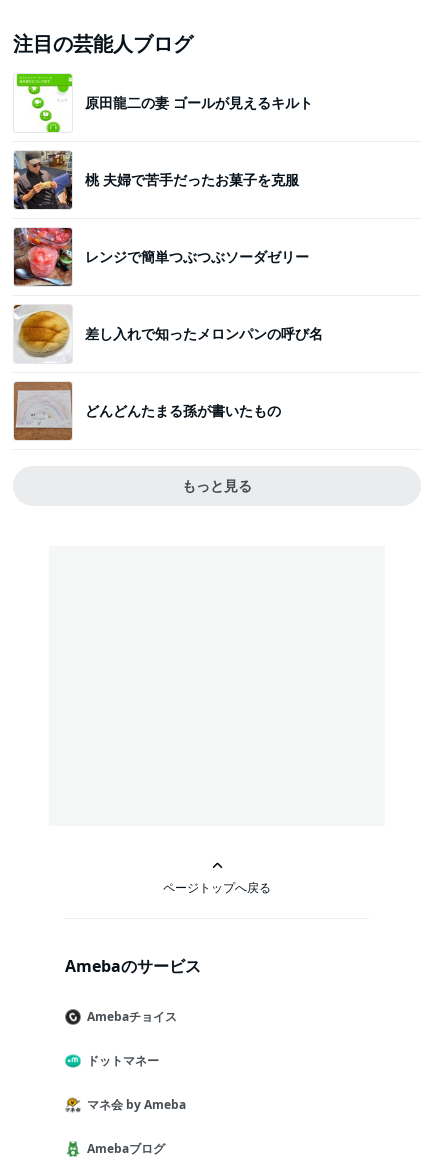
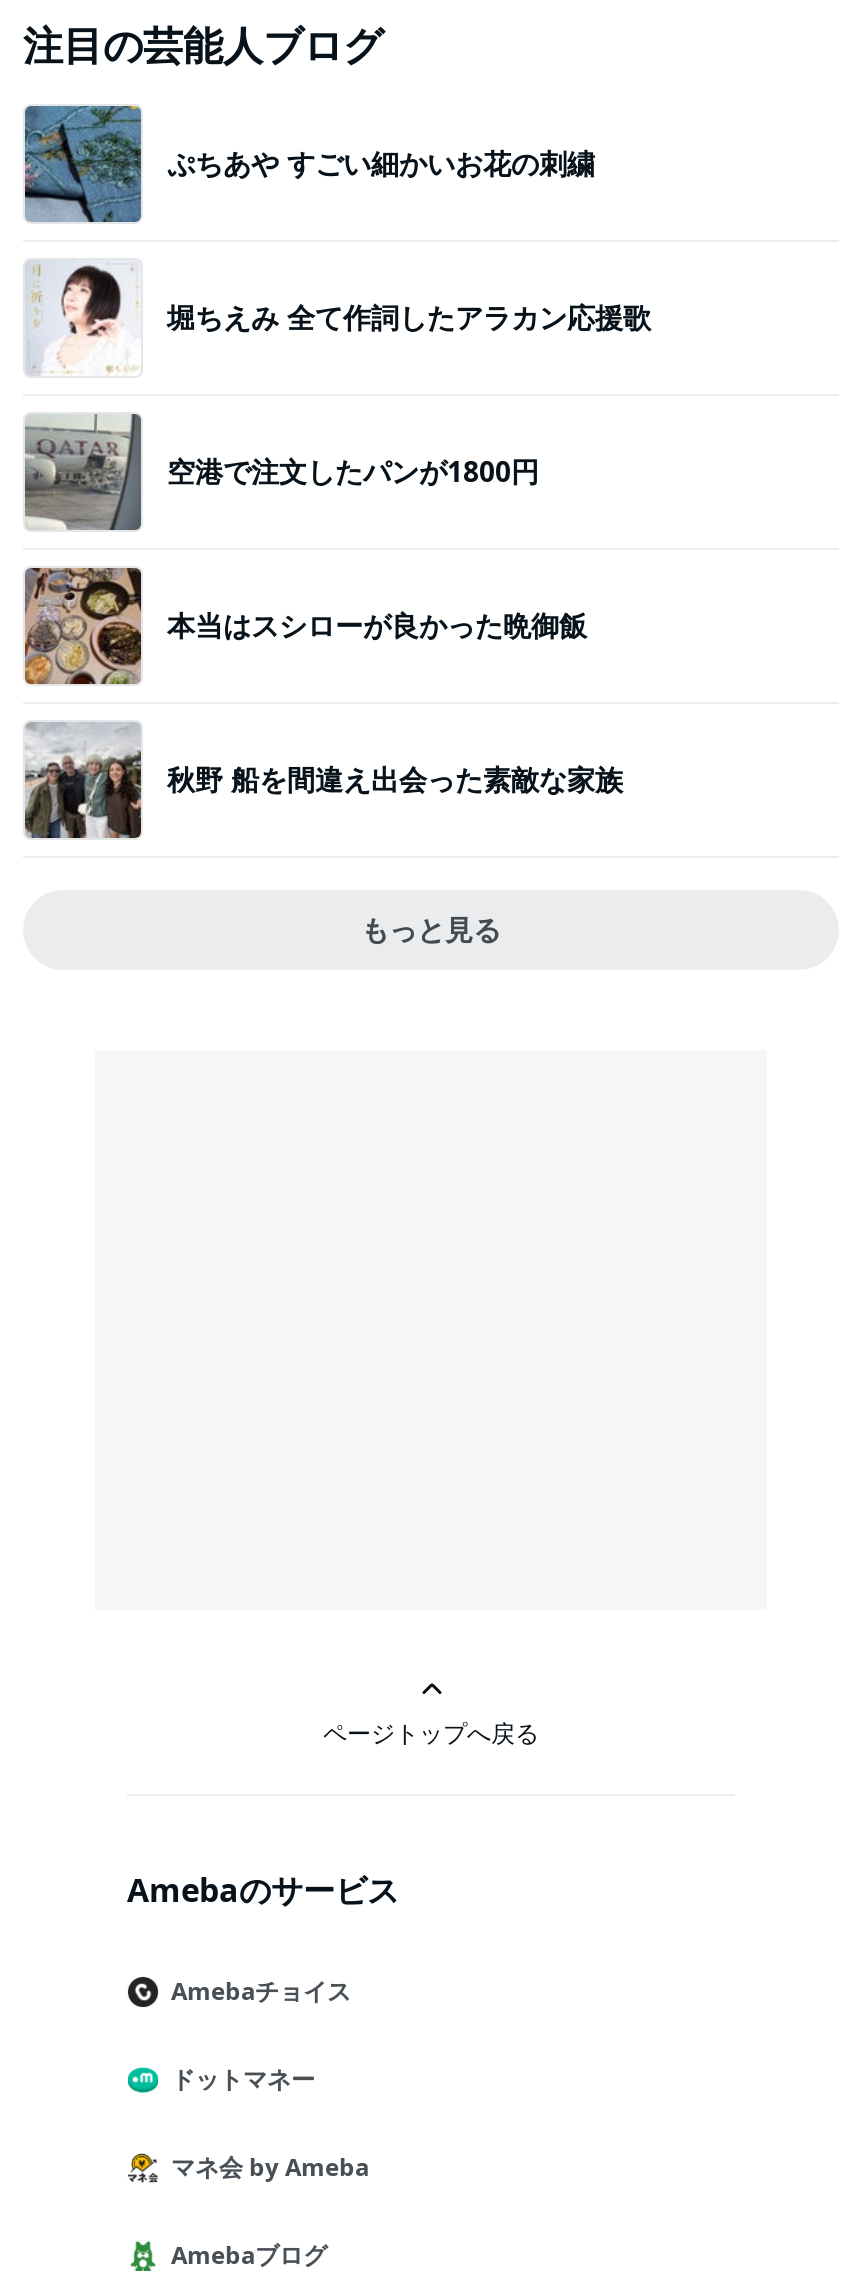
[14,73,313,133] [image] | 原田龍二の妻 ゴールが見えるキルト -> [23,104,595,224] [image] | ぷちあや すごい細かいお花の刺繍
[13,150,299,210] [image] | 桃 夫婦で苦手だったお菓子を克服 -> [25,260,651,376] [image] | 堀ちえみ 全て作詞したアラカン応援歌
[13,227,309,286] [image] | レンジで簡単つぶつぶソーダゼリー -> [23,412,539,530] [image] | 空港で注文したパンが1800円
[14,305,323,363] [image] | 差し入れで知ったメロンパンの呼び名 -> [23,566,587,686] [image] | 本当はスシローが良かった晩御飯
[13,381,281,441] [image] | どんどんたまる孫が書いたもの -> [23,720,623,840] [image] | 秋野 船を間違え出会った素敵な家族

